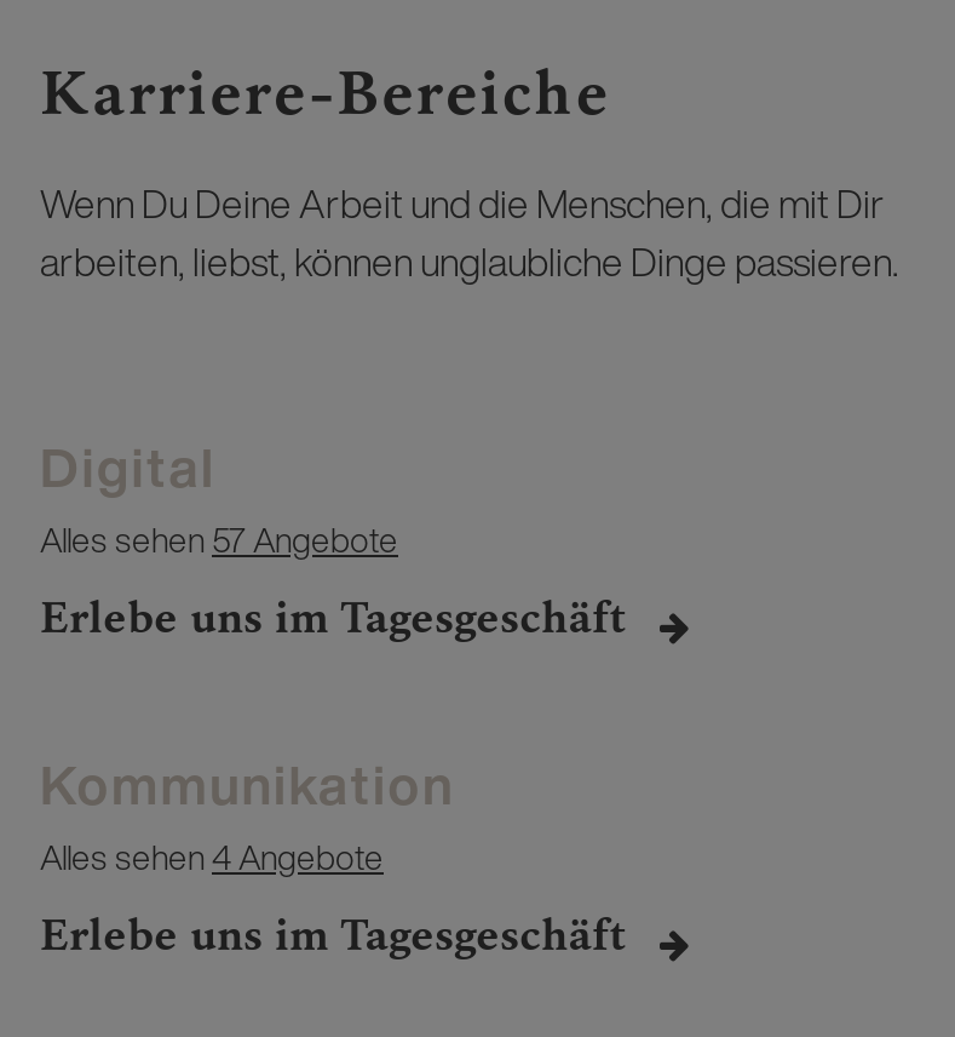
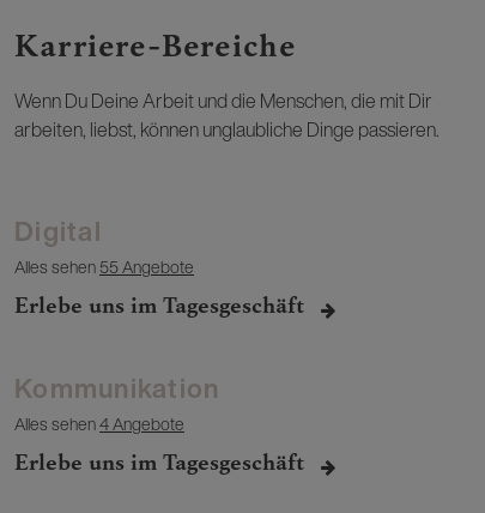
[40,514,398,565] Alles sehen 57 Angebote -> [14,254,194,279] Alles sehen 55 Angebote

